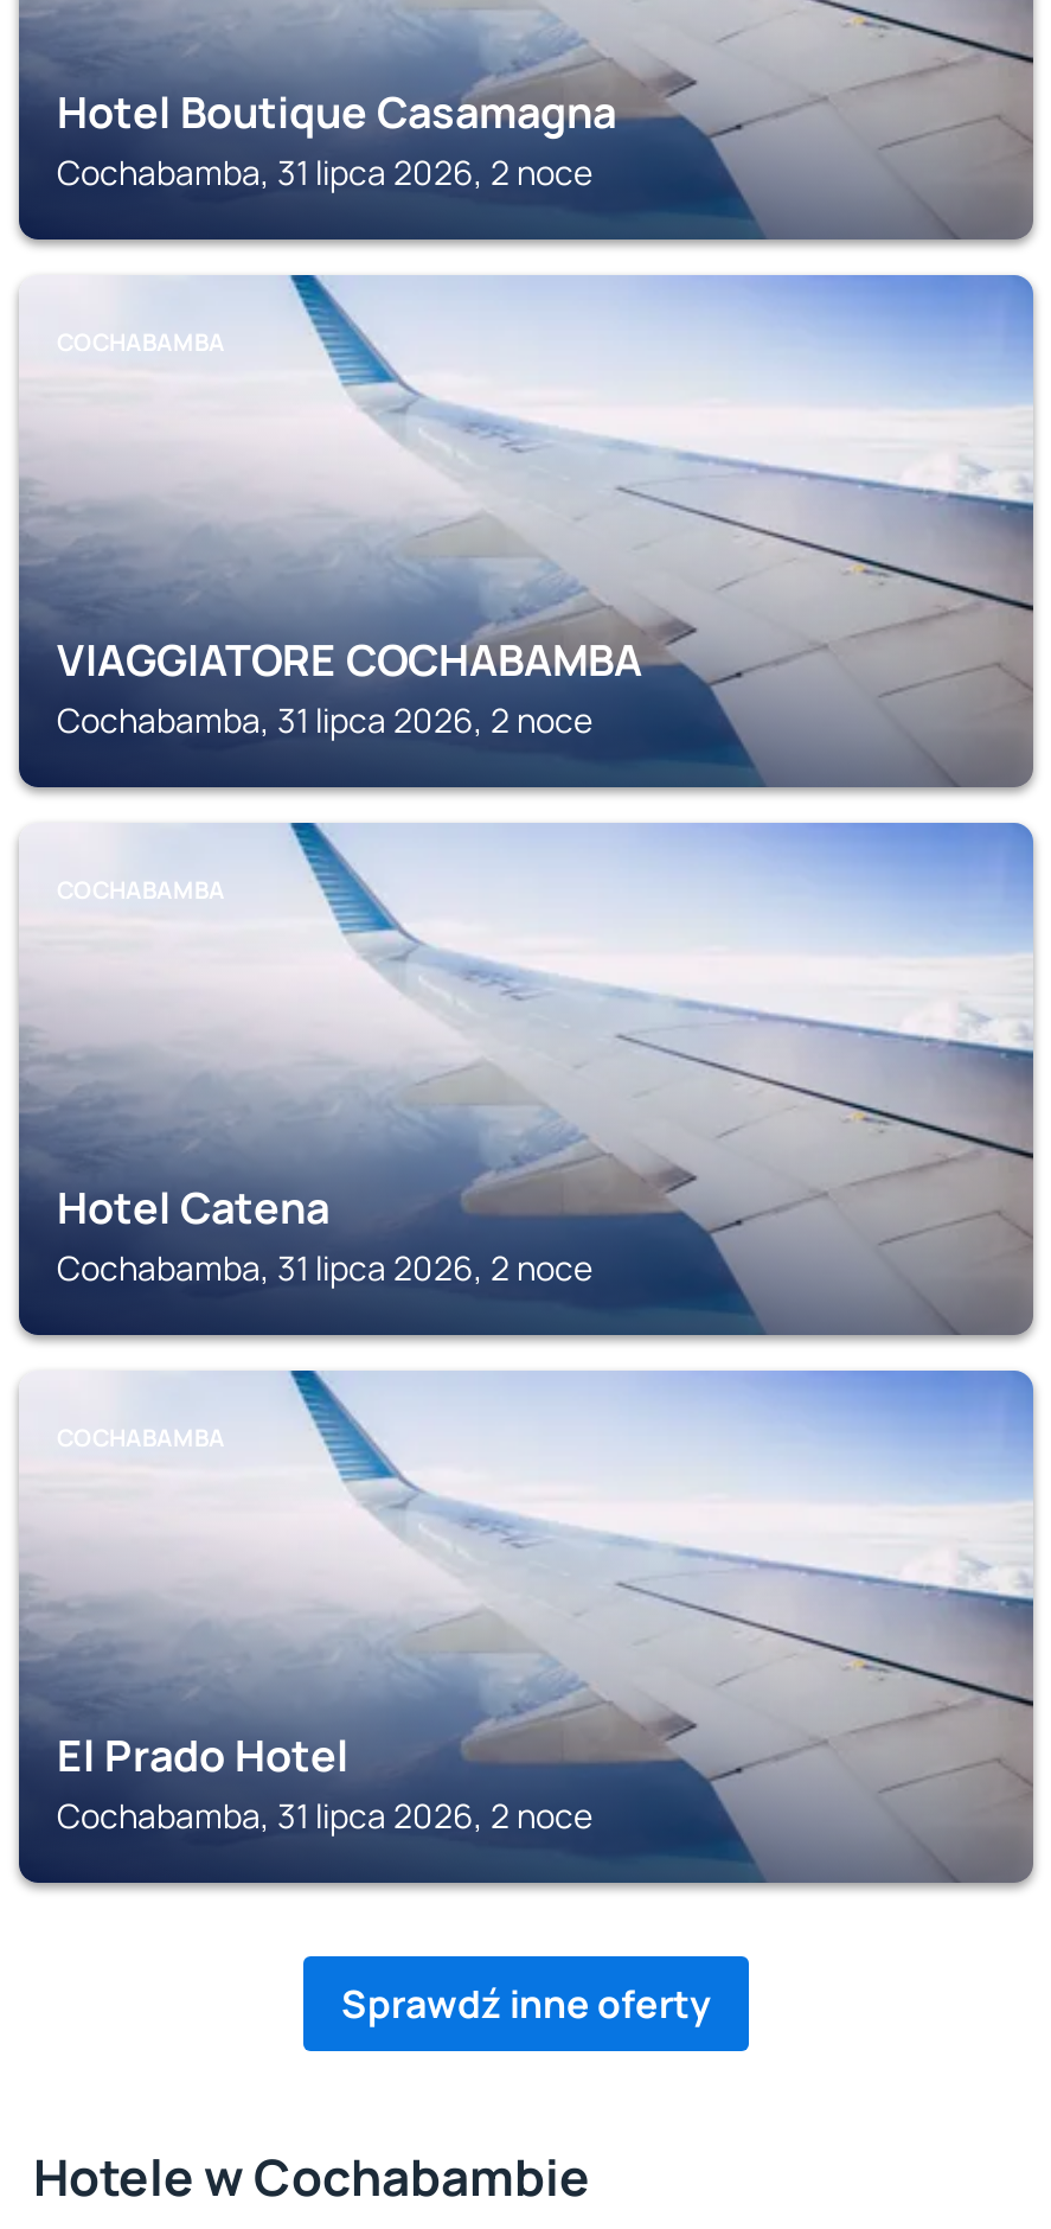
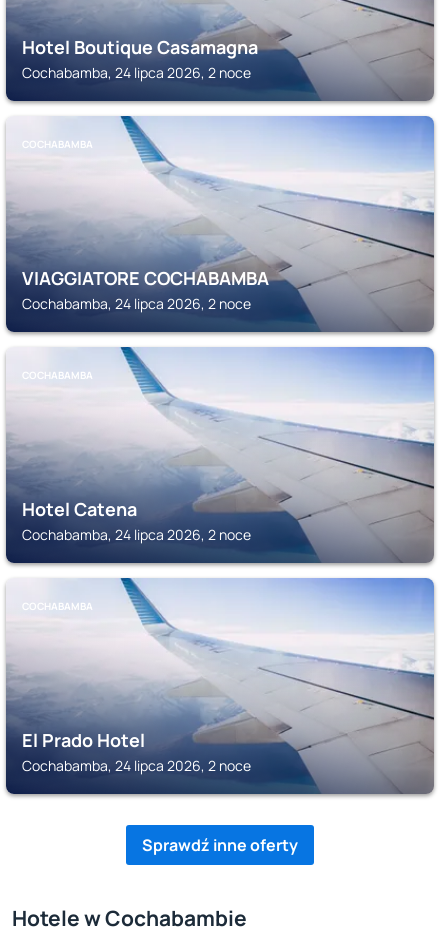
[57,149,592,194] Cochabamba, 31 lipca 2026, 2 noce -> [22,63,251,82] Cochabamba, 24 lipca 2026, 2 noce
[57,697,592,742] Cochabamba, 31 lipca 2026, 2 noce -> [22,294,251,313] Cochabamba, 24 lipca 2026, 2 noce
[57,1245,592,1290] Cochabamba, 31 lipca 2026, 2 noce -> [22,525,251,544] Cochabamba, 24 lipca 2026, 2 noce
[57,1793,592,1838] Cochabamba, 31 lipca 2026, 2 noce -> [22,756,251,775] Cochabamba, 24 lipca 2026, 2 noce

